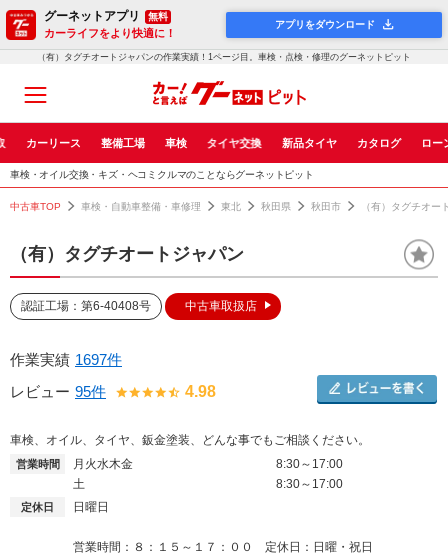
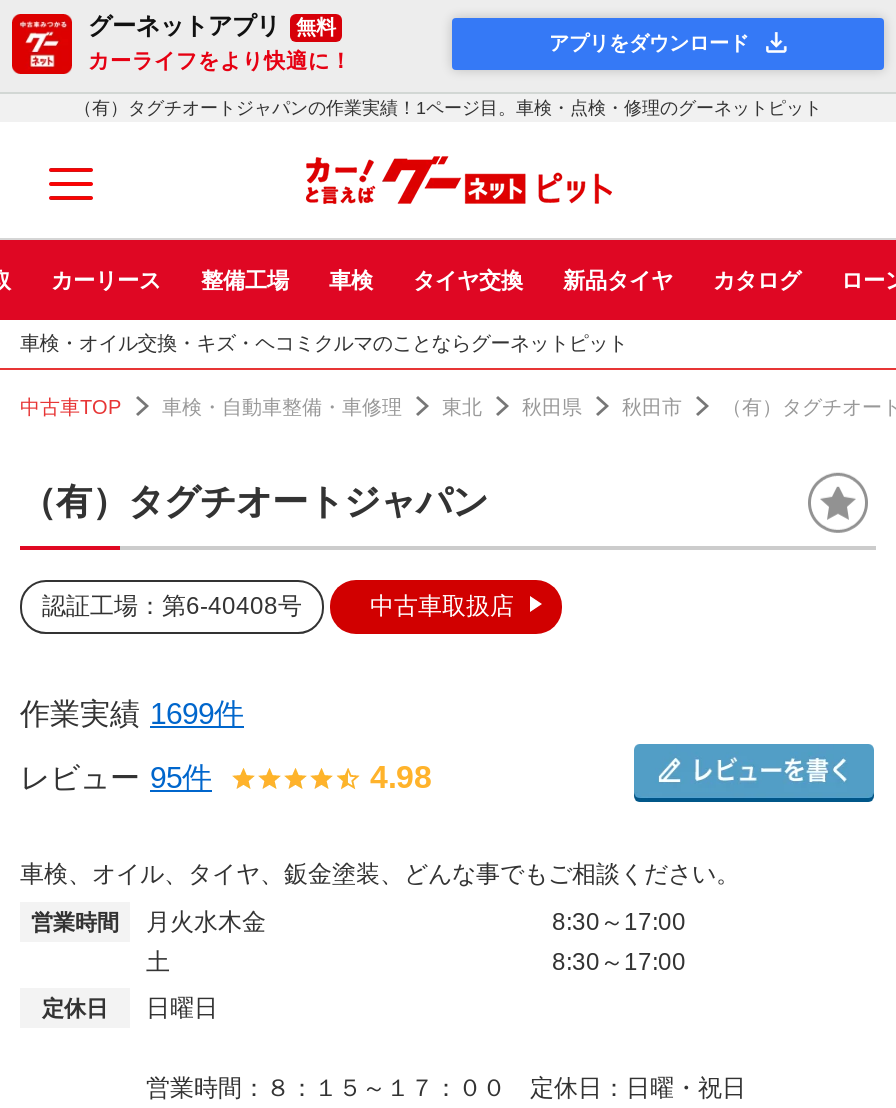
[10,351,122,368] 作業実績 1697件 -> [20,696,244,730] 作業実績 1699件

